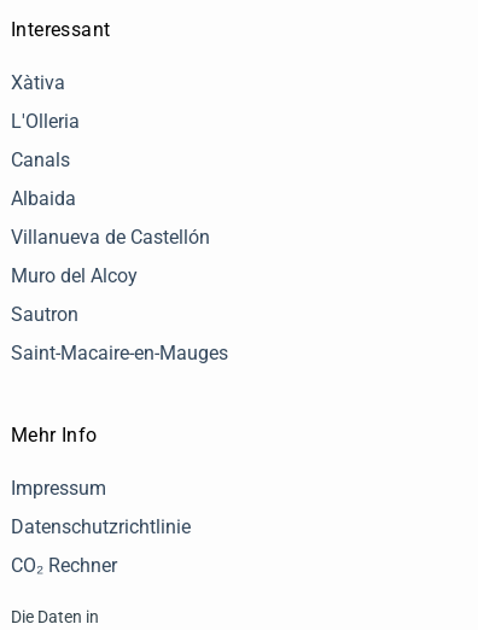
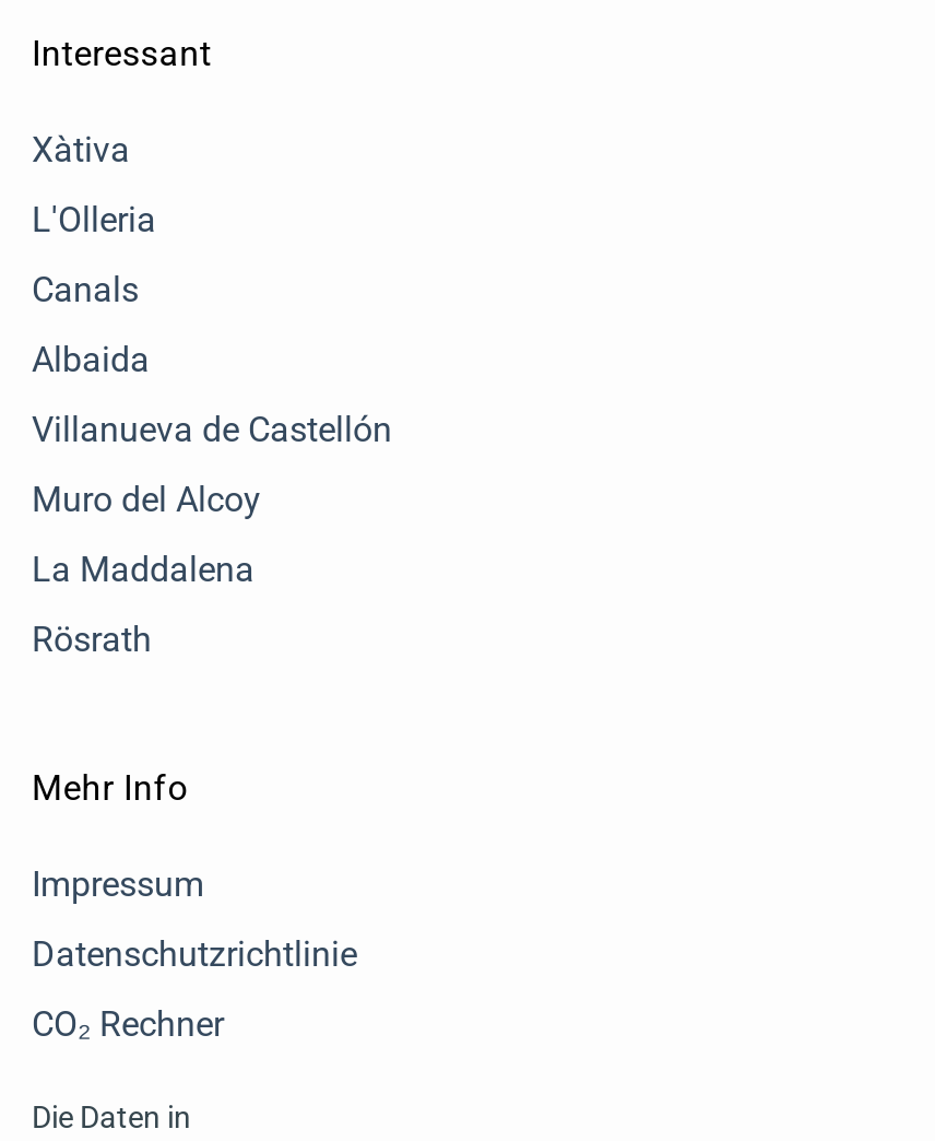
[11,303,78,326] Sautron -> [32,550,255,591] La Maddalena
[11,342,228,365] Saint-Macaire-en-Mauges -> [32,619,152,661] Rösrath

